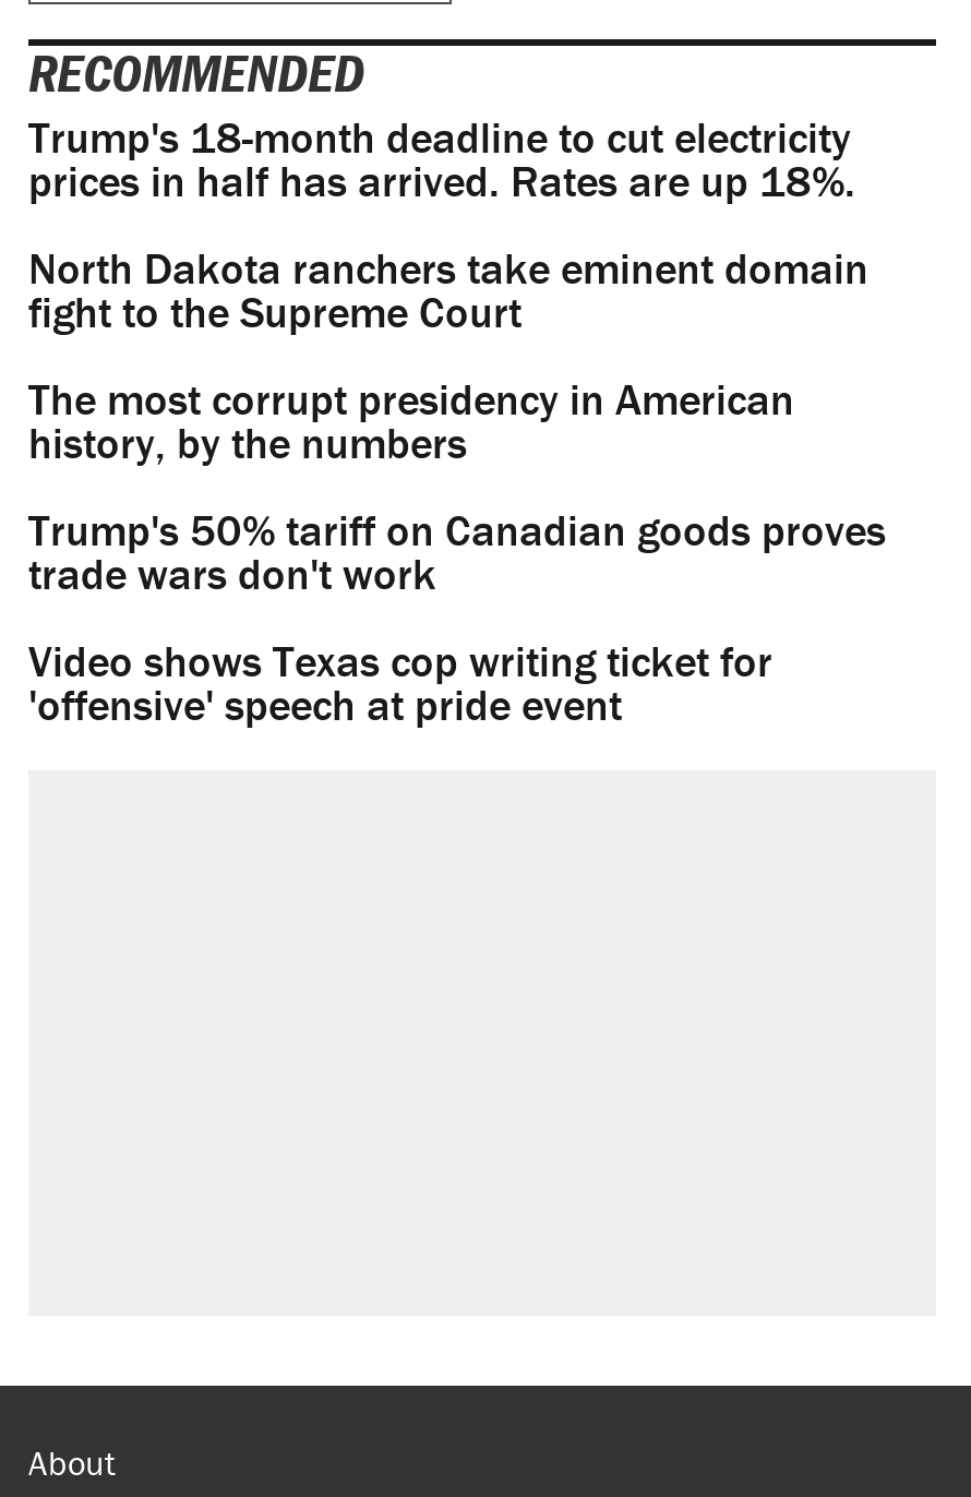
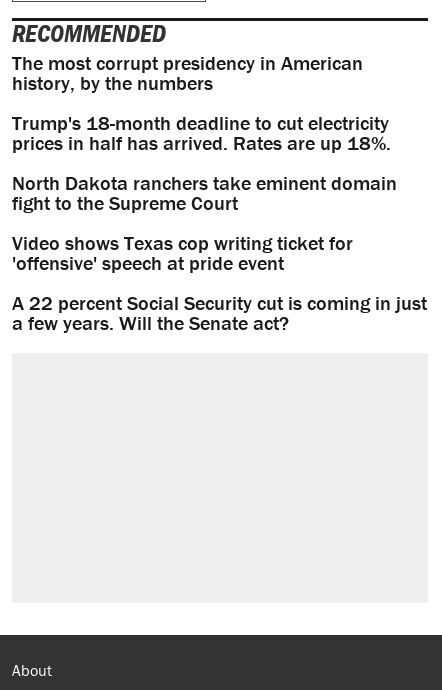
moved [28,109,868,338] -> [12,110,397,215]: Trump's 18-month deadline to cut electricity | prices in half has arrived. Rates are up 18%. | North Dakota ranchers take eminent domain | fight to the Supreme Court
moved [28,371,794,469] -> [12,50,363,95]: The most corrupt presidency in American | history, by the numbers
[28,502,886,600] Trump's 50% tariff on Canadian goods proves | trade wars don't work -> none
moved [28,633,772,731] -> [12,230,353,275]: Video shows Texas cop writing ticket for | 'offensive' speech at pride event
none -> [12,290,427,335] A 22 percent Social Security cut is coming in just | a few years. Will the Senate act?

